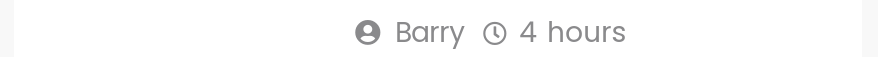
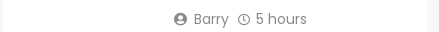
[395,11,625,51] Barry 4 hours -> [194,9,307,29] Barry 5 hours

